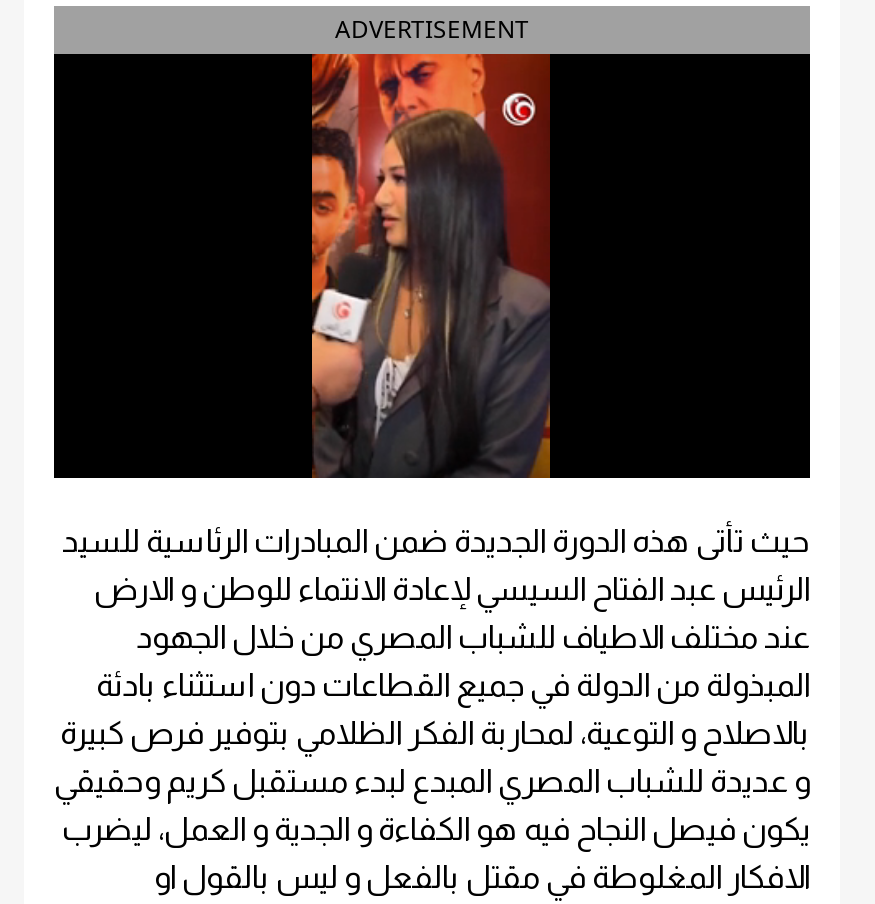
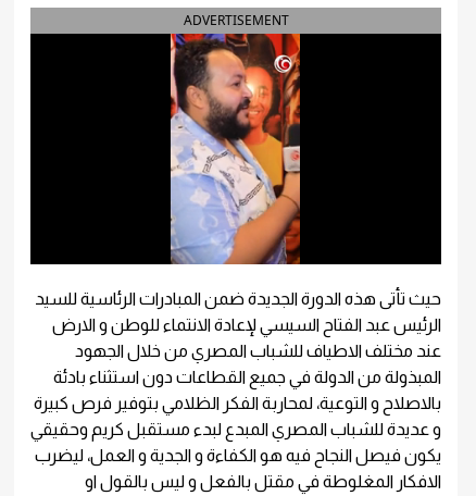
[310,52,550,480] [image] -> [170,33,301,265] [image]

